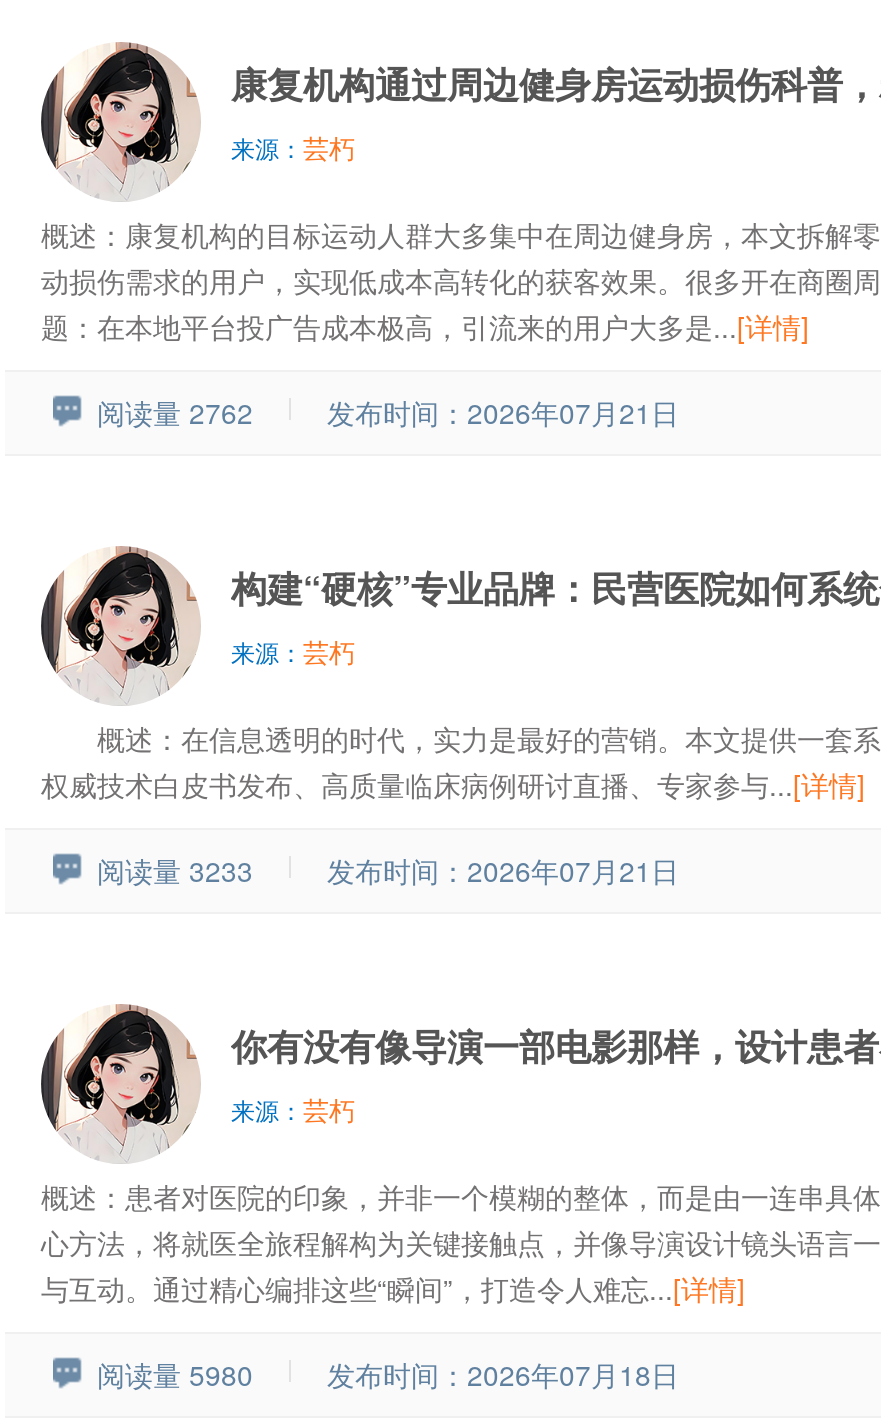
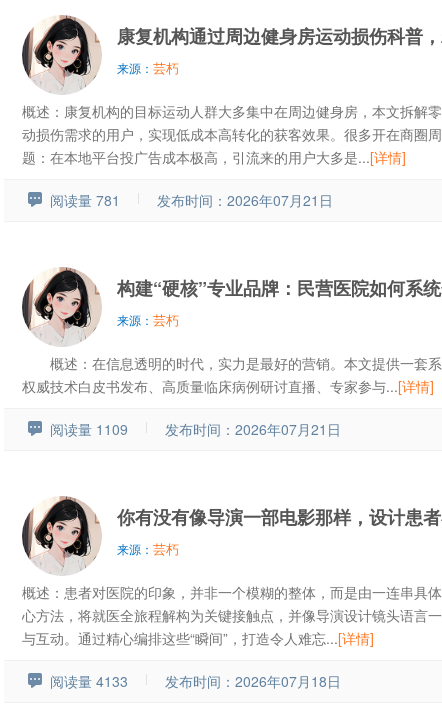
[97,392,679,432] 阅读量 2762 发布时间：2026年07月21日 -> [50,190,333,210] 阅读量 781 发布时间：2026年07月21日
[97,850,679,890] 阅读量 3233 发布时间：2026年07月21日 -> [50,419,341,439] 阅读量 1109 发布时间：2026年07月21日
[97,1354,679,1394] 阅读量 5980 发布时间：2026年07月18日 -> [50,671,341,691] 阅读量 4133 发布时间：2026年07月18日

